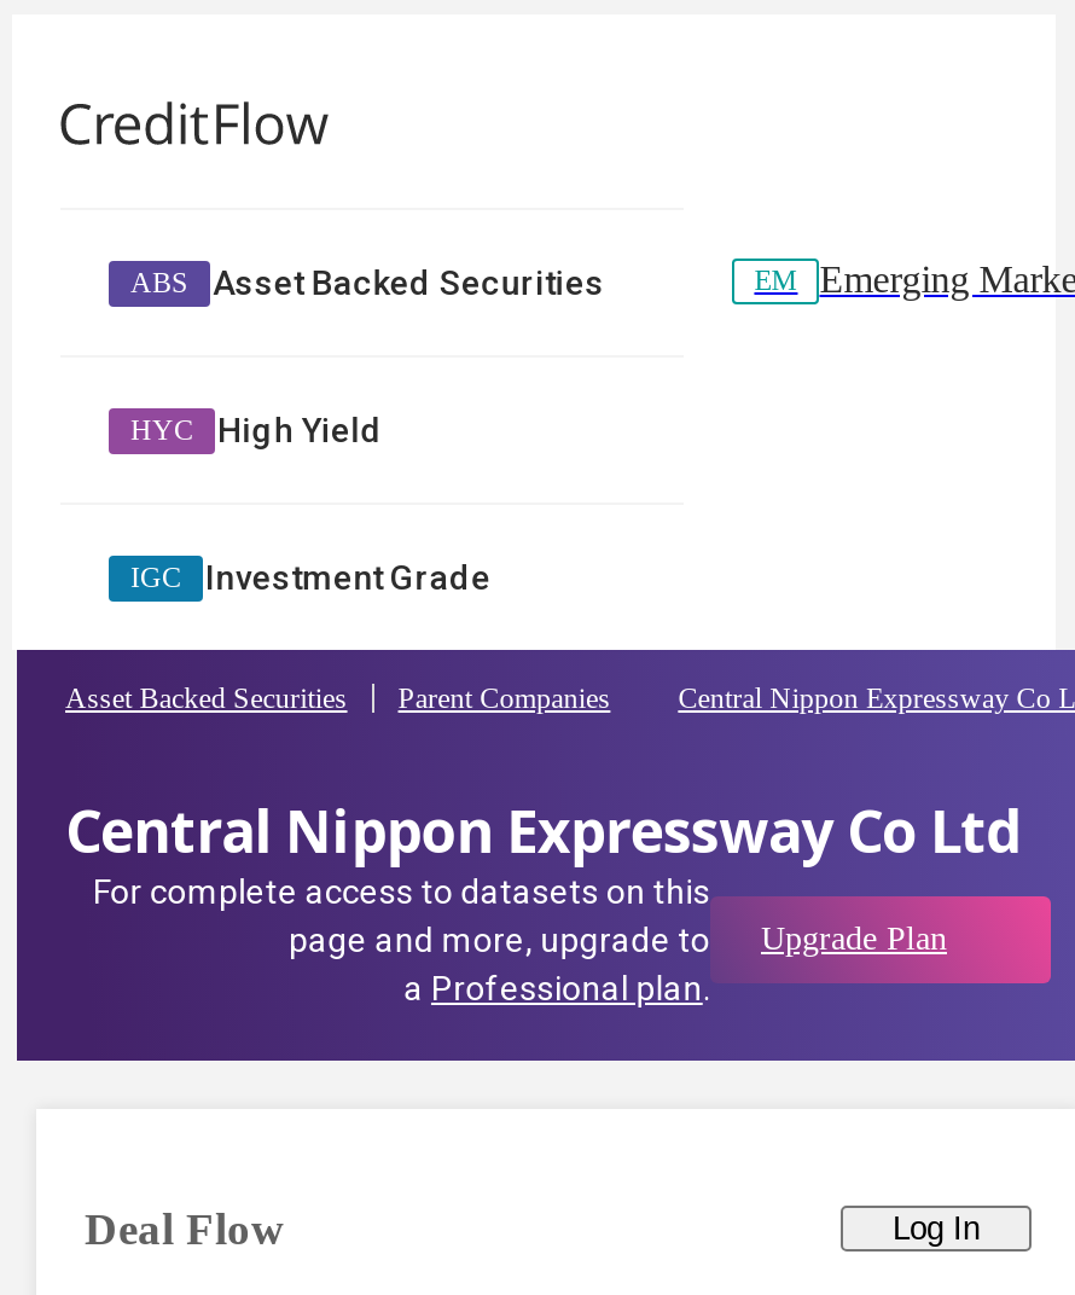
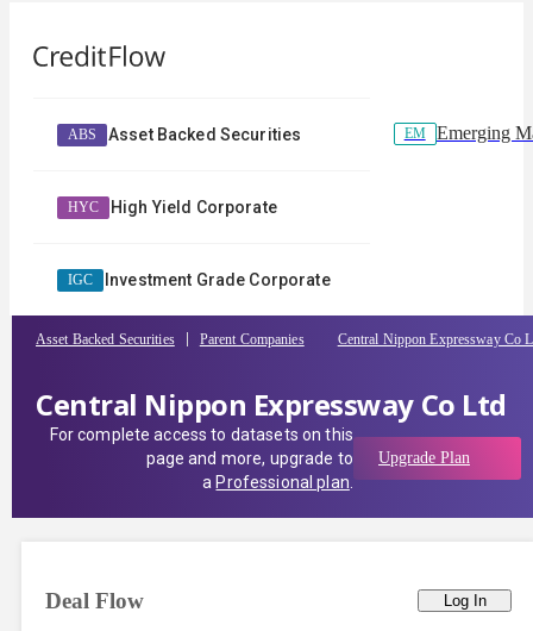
[217,411,383,449] High Yield -> [111,198,277,217] High Yield Corporate
[205,558,491,597] Investment Grade -> [105,270,330,289] Investment Grade Corporate

